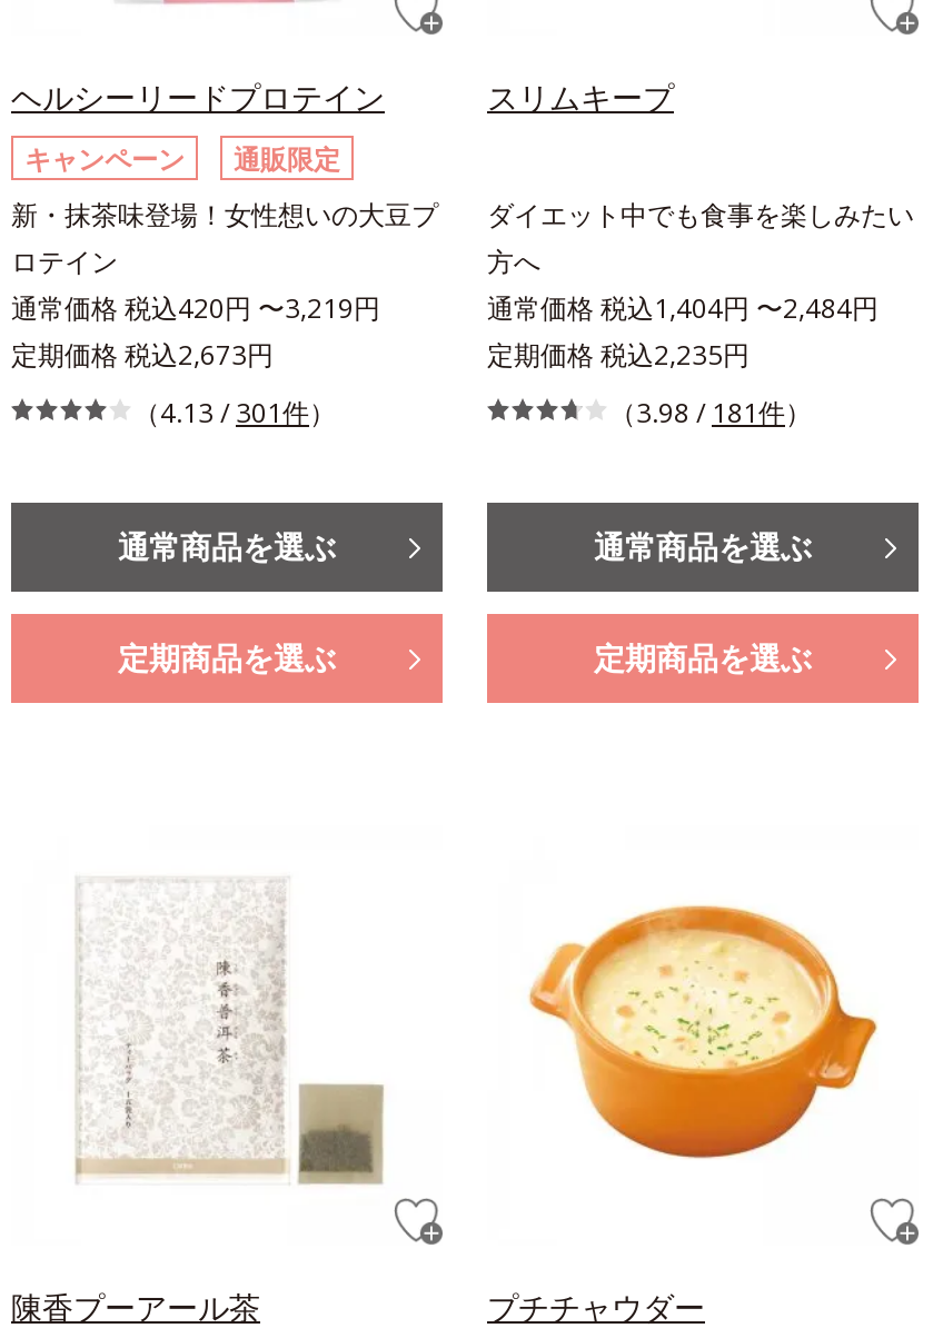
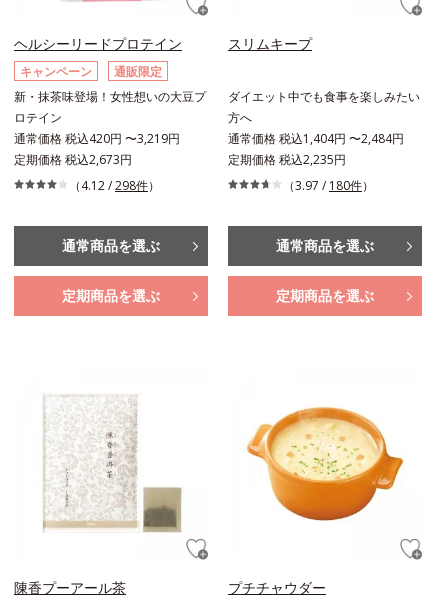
[133,394,336,432] （4.13 / 301件） -> [69,177,160,194] （4.12 / 298件）
[609,394,812,432] （3.98 / 181件） -> [283,177,374,194] （3.97 / 180件）

